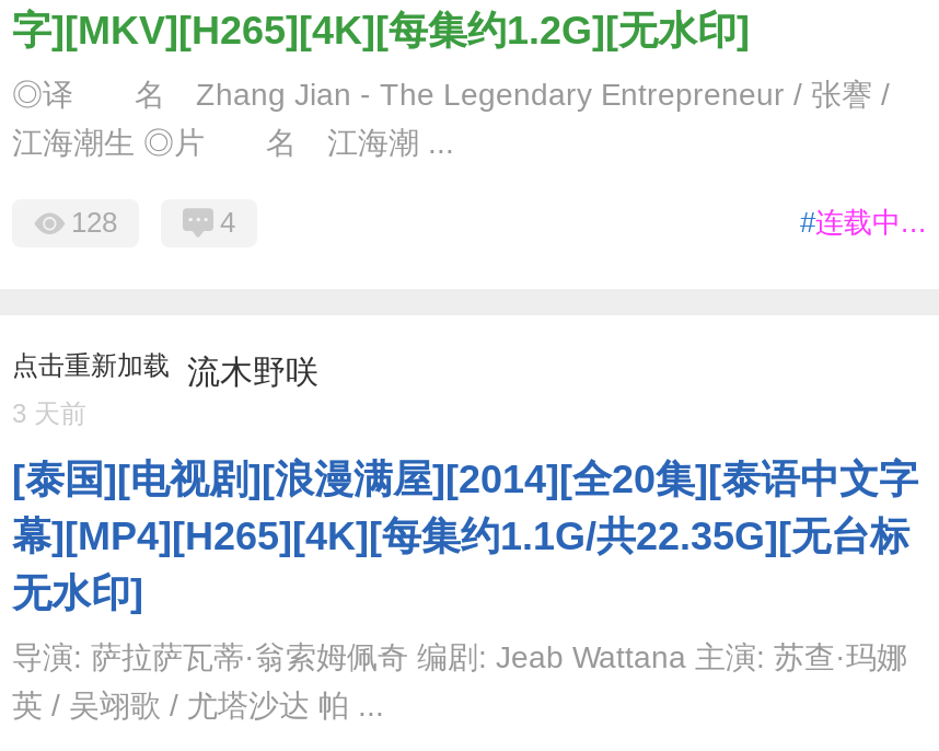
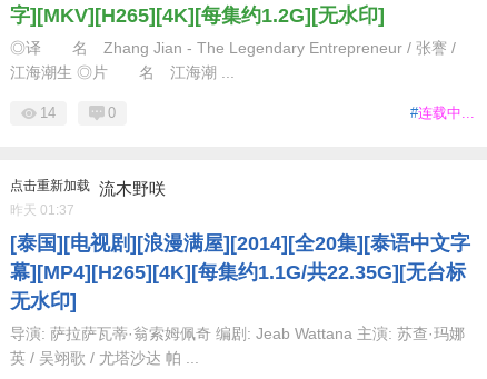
[71,206,117,239] 128 -> [40,104,56,121] 14
[220,206,235,239] 4 -> [108,104,116,121] 0
[12,398,86,429] 3 天前 -> [10,202,74,218] 昨天 01:37

